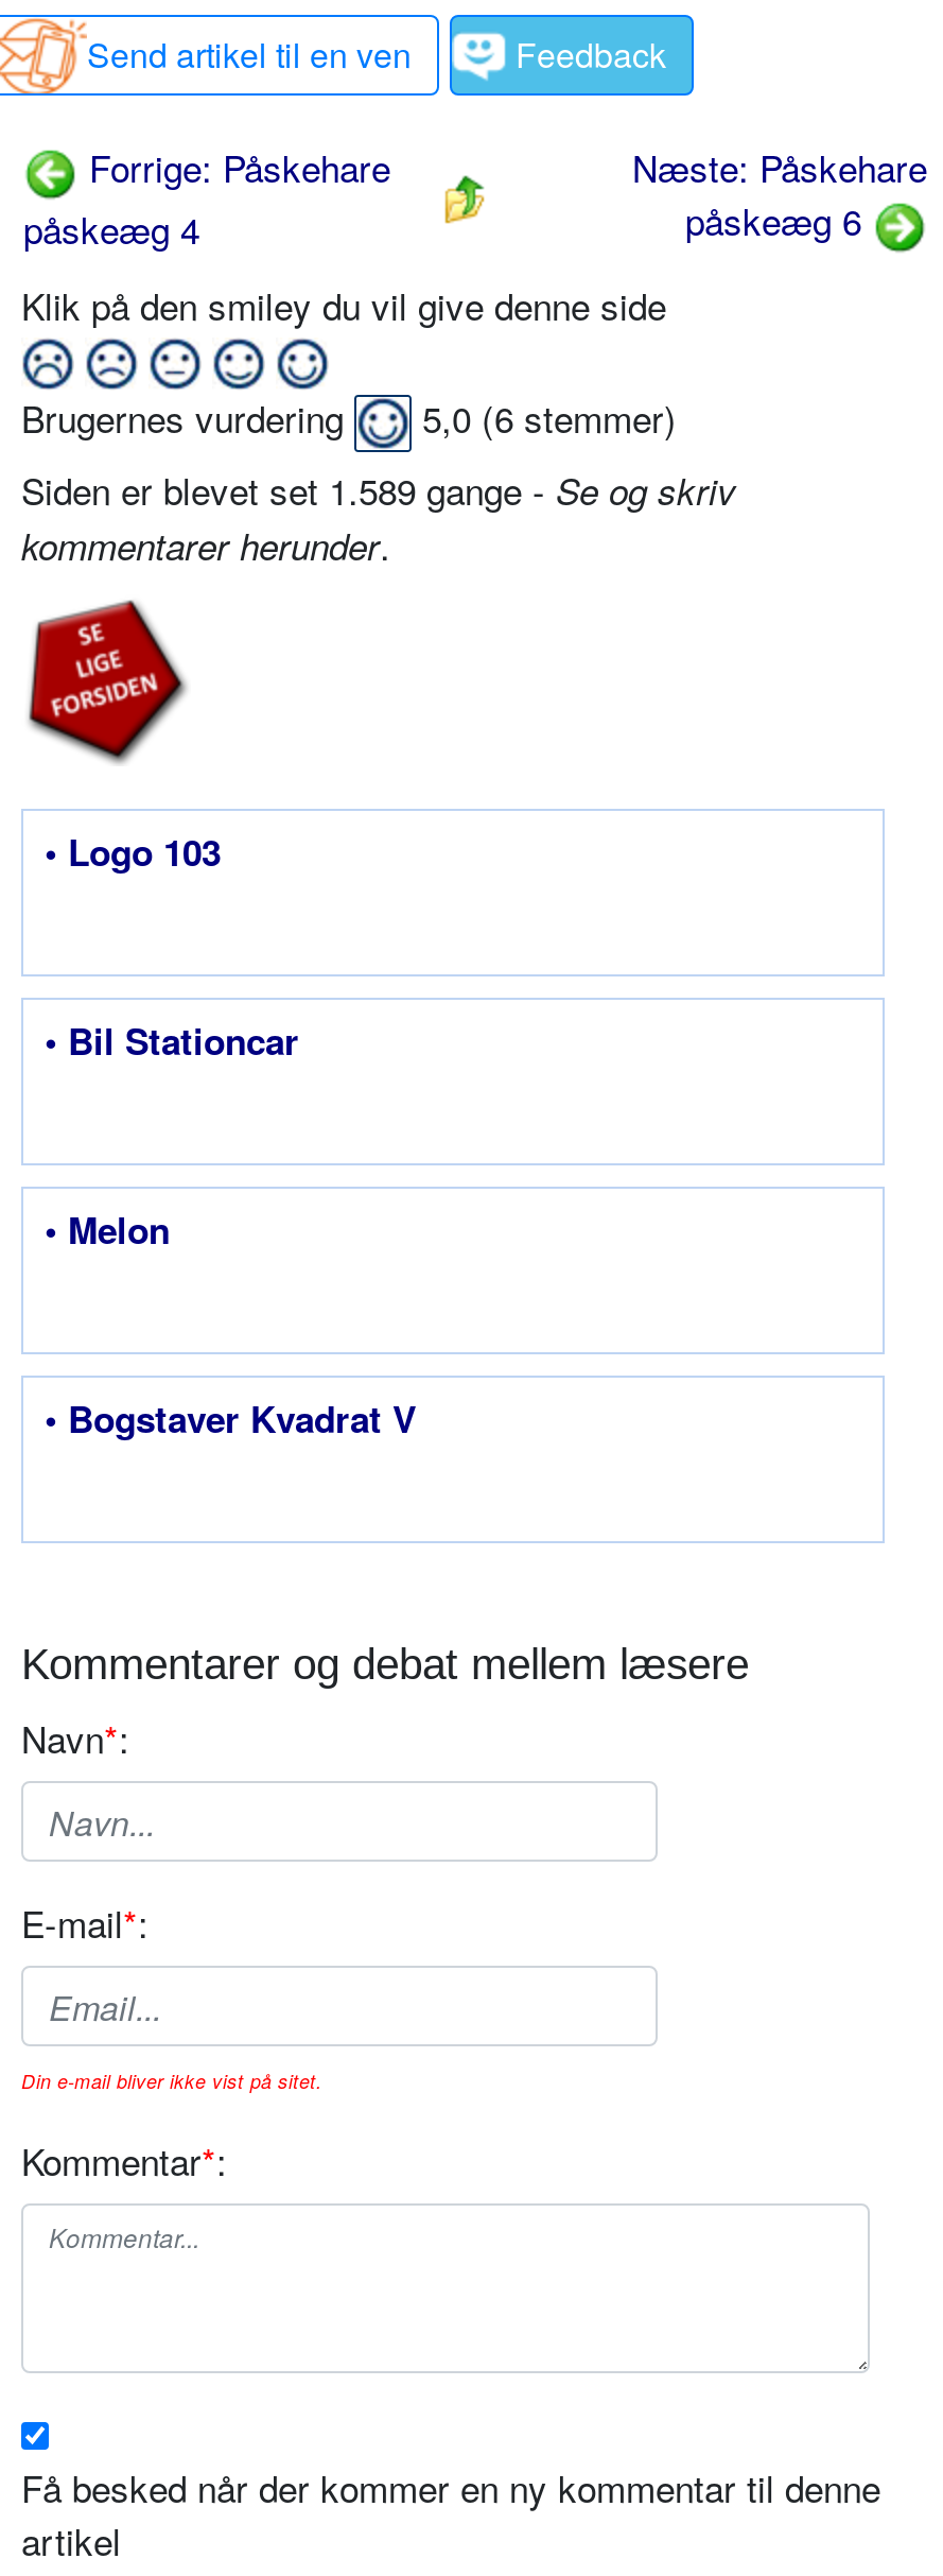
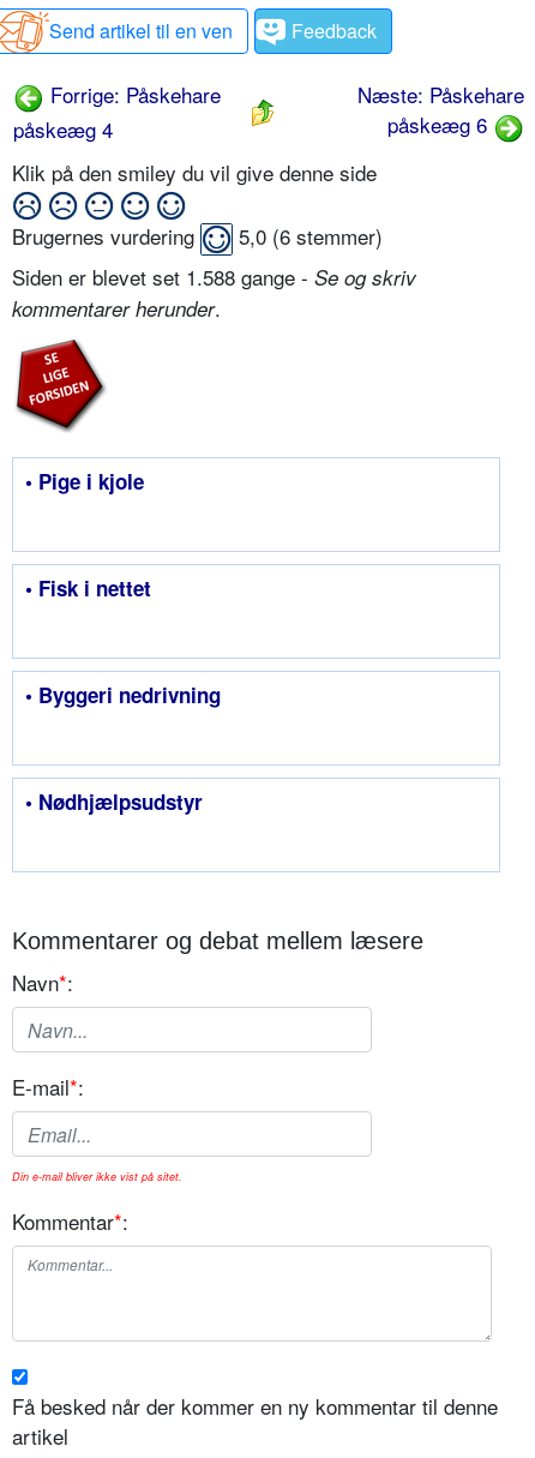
[21,463,736,516] Siden er blevet set 1.589 gange - Se og skriv -> [12,262,416,292] Siden er blevet set 1.588 gange - Se og skriv
[45,826,221,877] • Logo 103 -> [25,467,144,496] • Pige i kjole
[45,1015,299,1066] • Bil Stationcar -> [25,574,151,603] • Fisk i nettet
[45,1204,170,1255] • Melon -> [25,681,221,709] • Byggeri nedrivning
[45,1393,416,1444] • Bogstaver Kvadrat V -> [25,787,203,816] • Nødhjælpsudstyr

